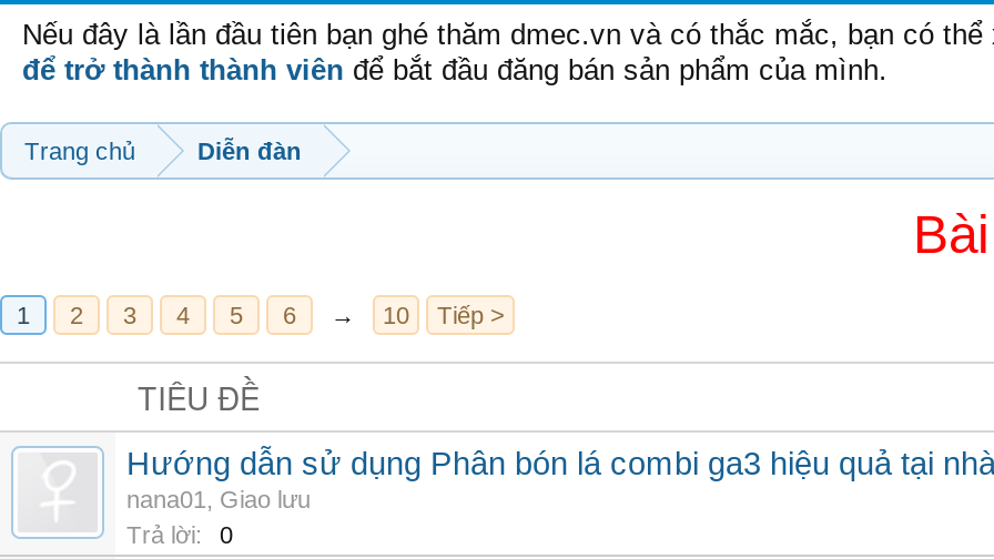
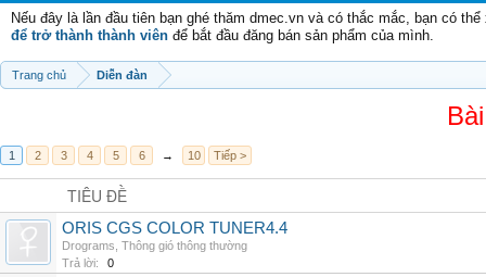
[126,446,994,512] Hướng dẫn sử dụng Phân bón lá combi ga3 hiệu quả tại nhà | nana01, Giao lưu -> [62,219,287,252] ORIS CGS COLOR TUNER4.4 | Drograms, Thông gió thông thường

